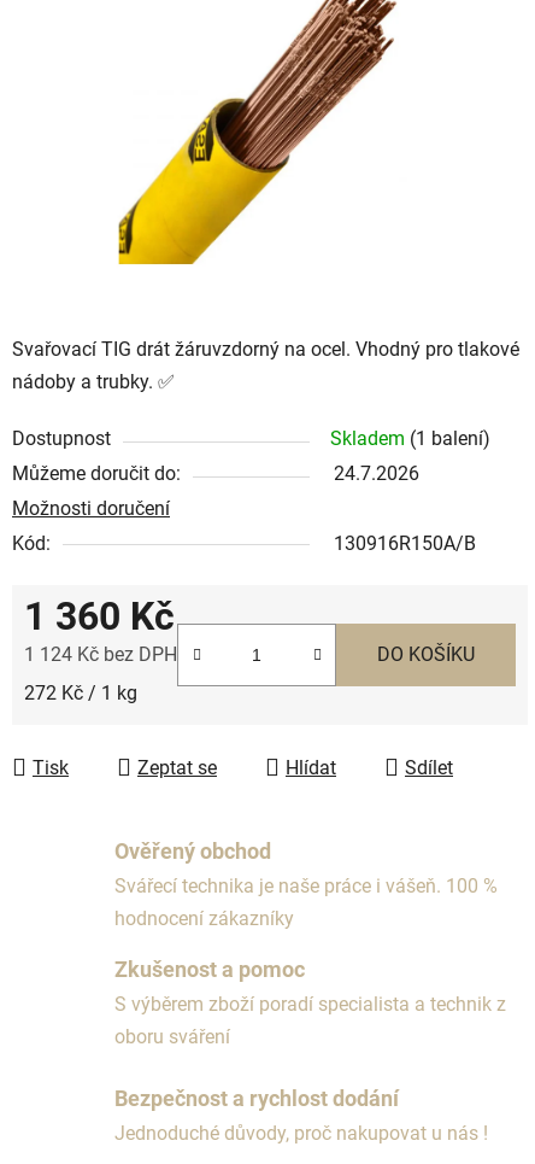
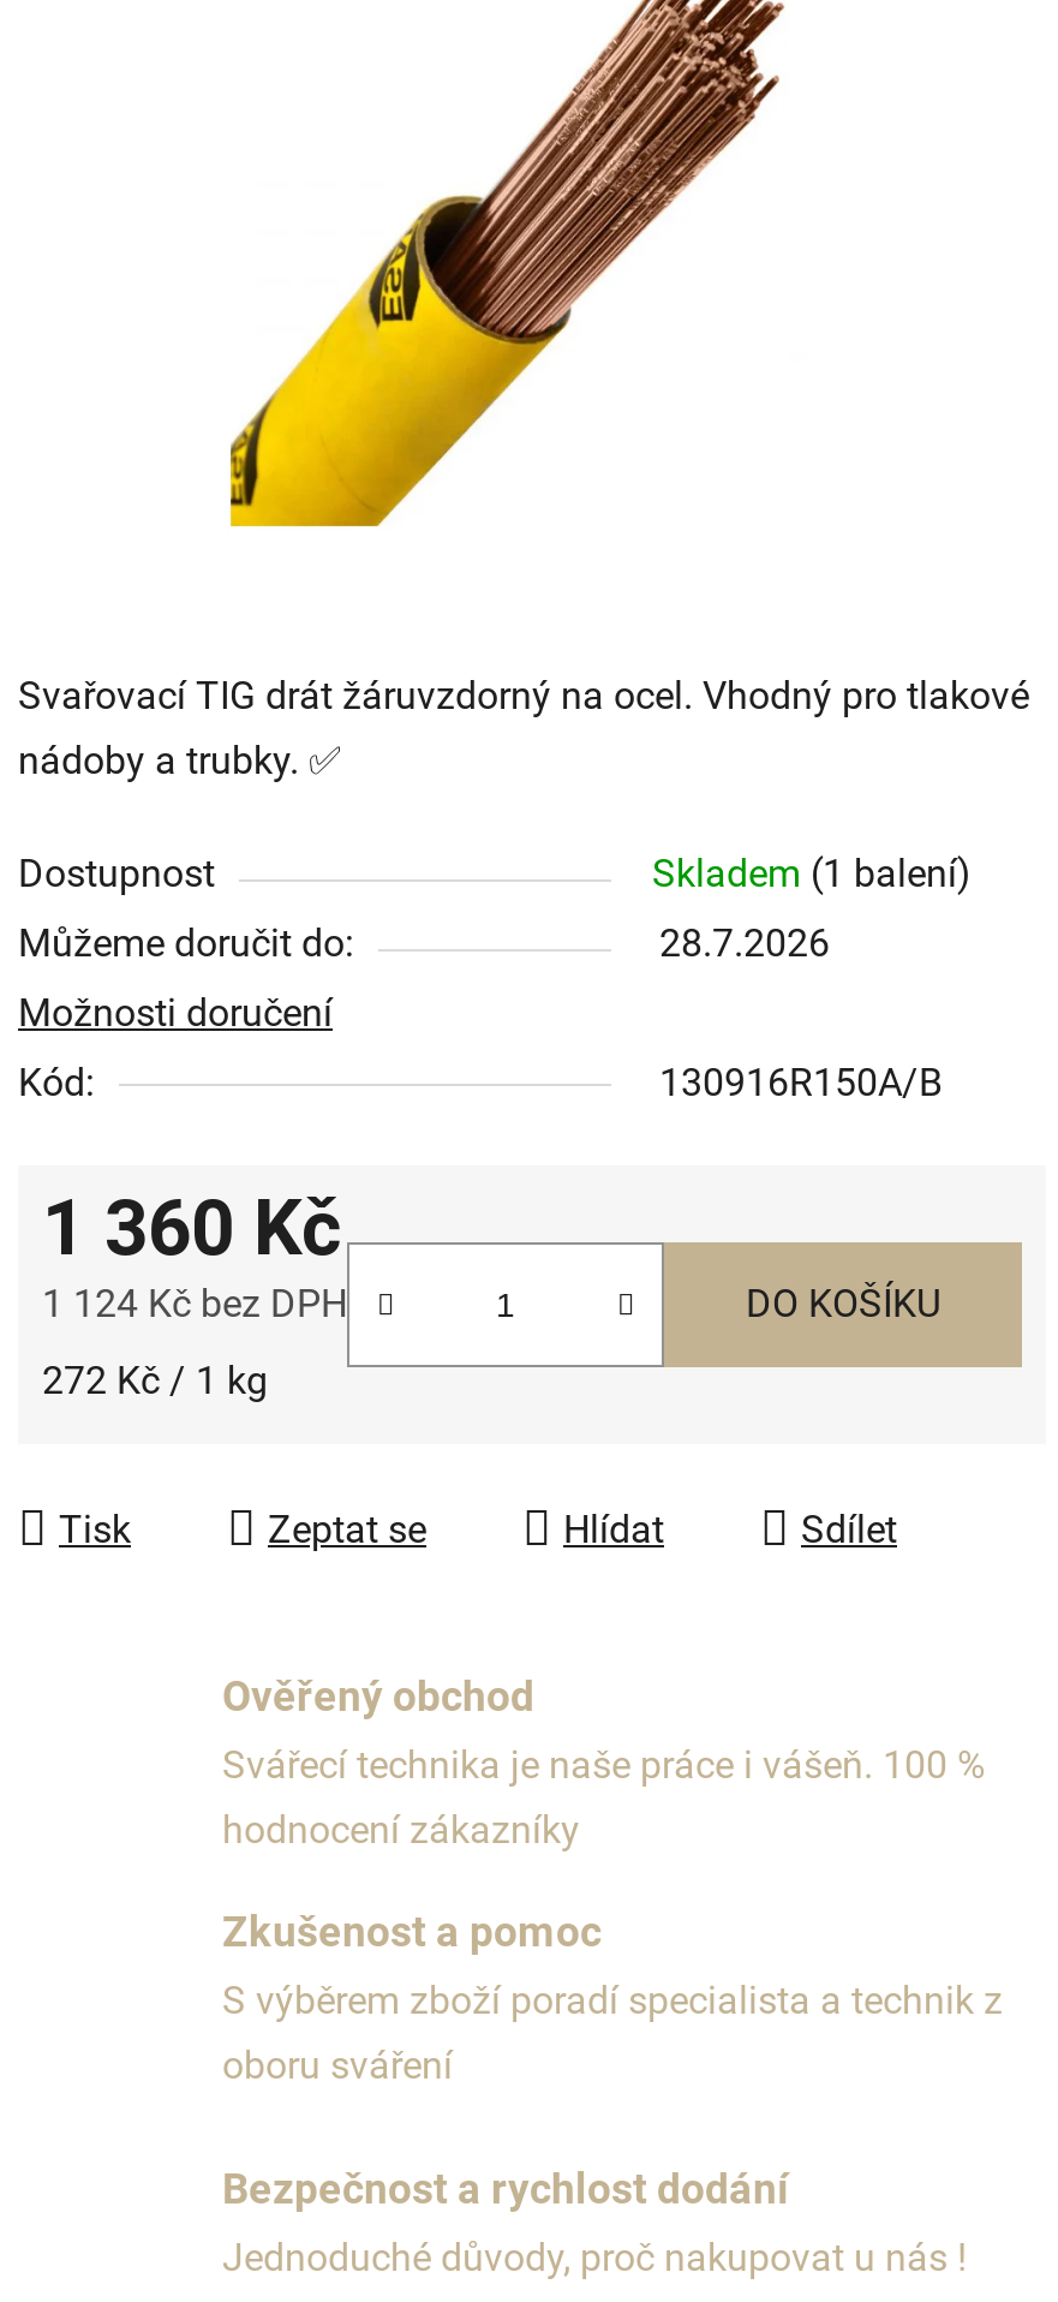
[334,462,419,485] 24.7.2026 -> [659,920,830,965] 28.7.2026

